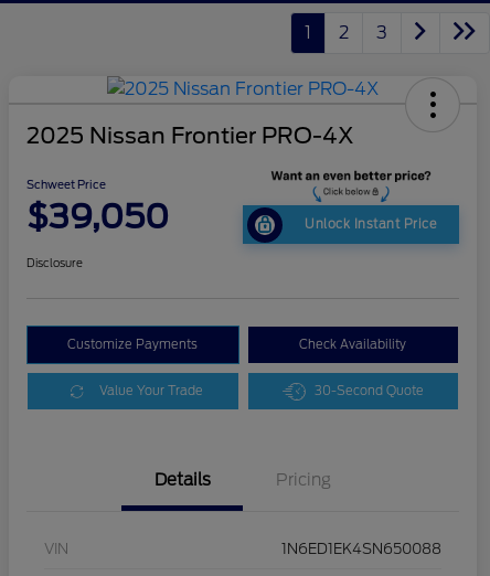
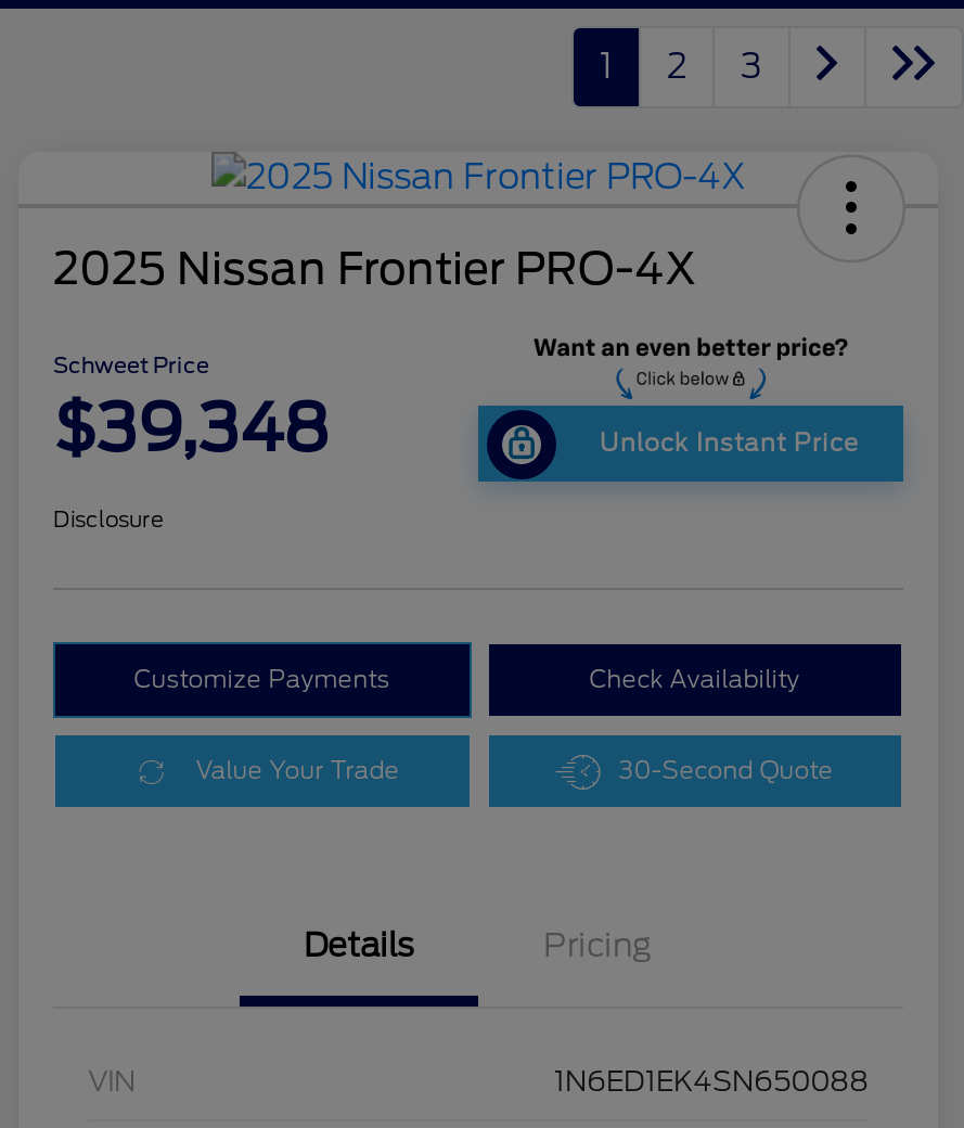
[26,197,169,236] $39,050 -> [53,389,329,467] $39,348

